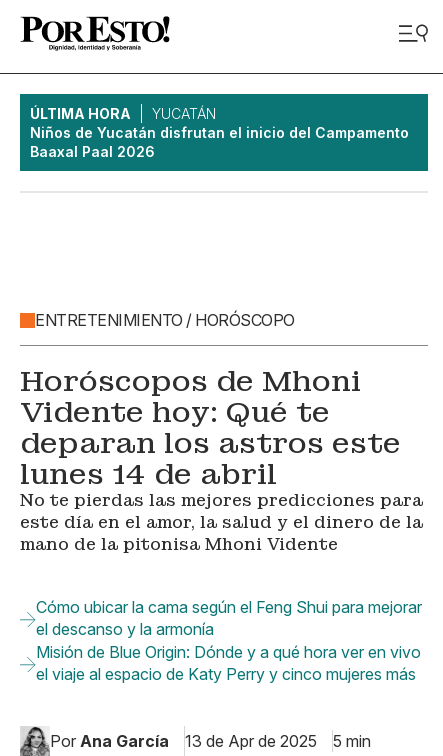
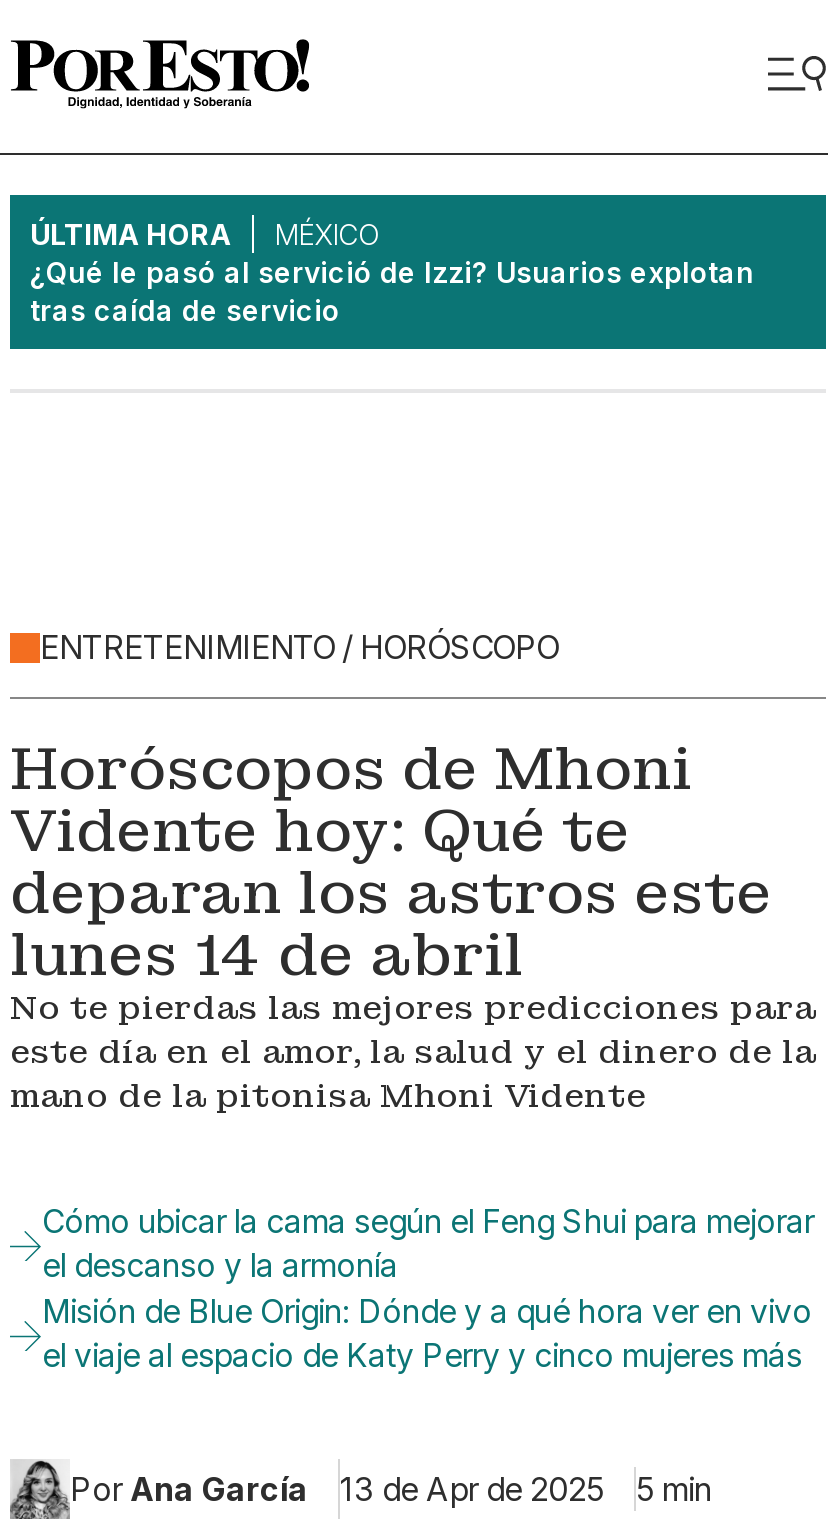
[30,105,409,160] YUCATÁN | Niños de Yucatán disfrutan el inicio del Campamento | Baaxal Paal 2026 -> [30,217,754,327] MÉXICO | ¿Qué le pasó al servició de Izzi? Usuarios explotan | tras caída de servicio

